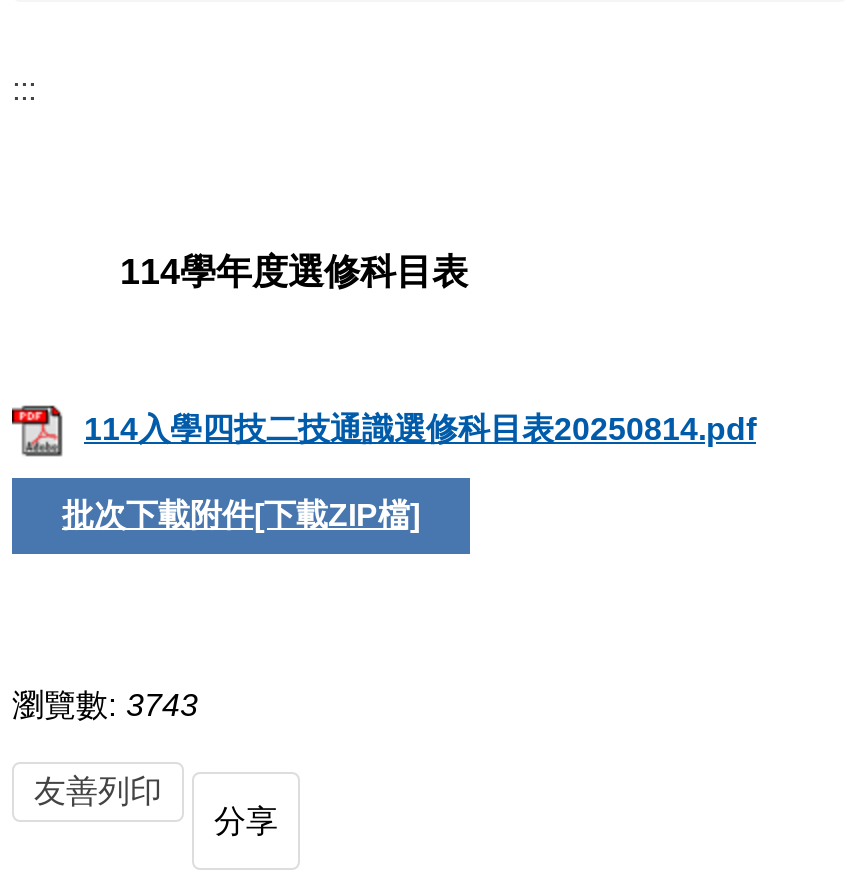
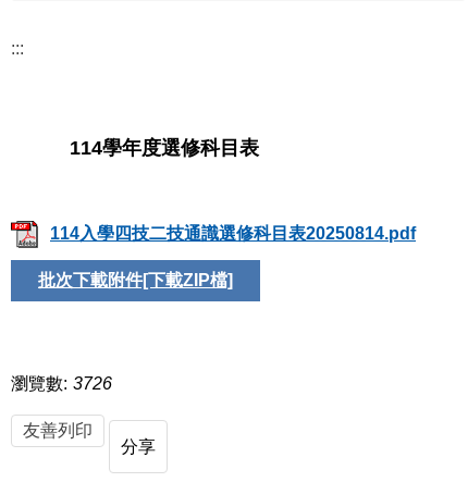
[12,688,198,722] 瀏覽數: 3743 -> [11,374,112,393] 瀏覽數: 3726

